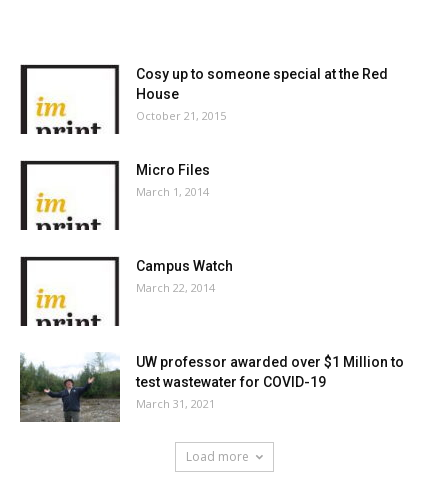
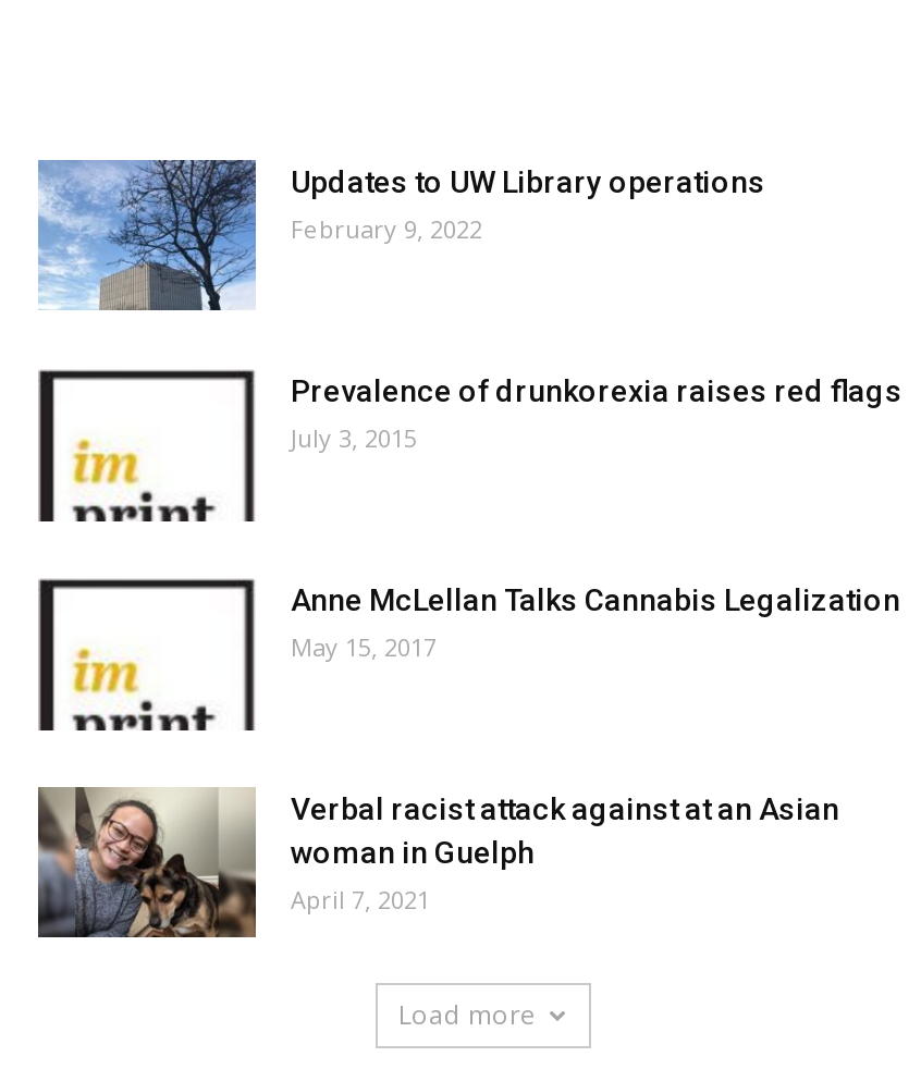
[20,64,388,135] [image] | Cosy up to someone special at the Red | House | October 21, 2015 -> [38,158,765,312] [image] | Updates to UW Library operations | February 9, 2022
[136,162,210,199] Micro Files | March 1, 2014 -> [291,374,902,454] Prevalence of drunkorexia raises red flags | July 3, 2015
[136,258,233,295] Campus Watch | March 22, 2014 -> [291,583,900,663] Anne McLellan Talks Cannabis Legalization | May 15, 2017
[19,352,404,423] [image] | UW professor awarded over $1 Million to | test wastewater for COVID-19 | March 31, 2021 -> [36,785,839,939] [image] | Verbal racist attack against at an Asian | woman in Guelph | April 7, 2021

